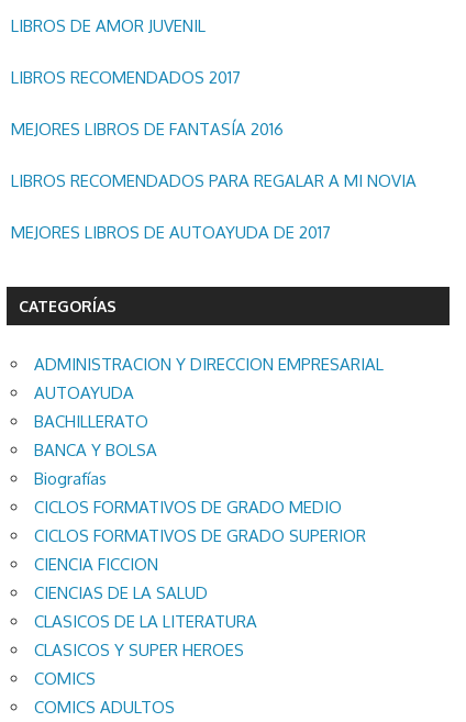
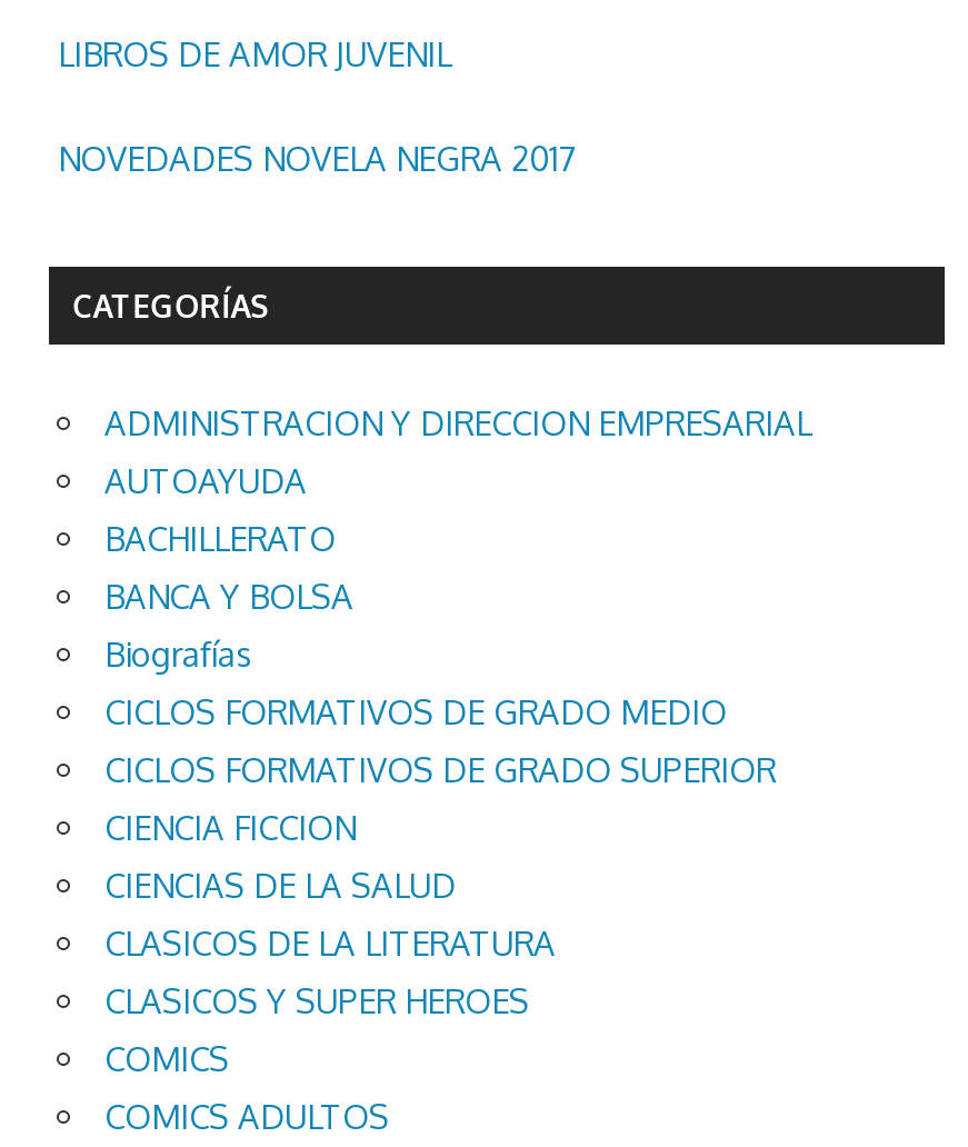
[11,68,417,243] LIBROS RECOMENDADOS 2017 | MEJORES LIBROS DE FANTASÍA 2016 | LIBROS RECOMENDADOS PARA REGALAR A MI NOVIA | MEJORES LIBROS DE AUTOAYUDA DE 2017 -> [58,137,576,179] NOVEDADES NOVELA NEGRA 2017

